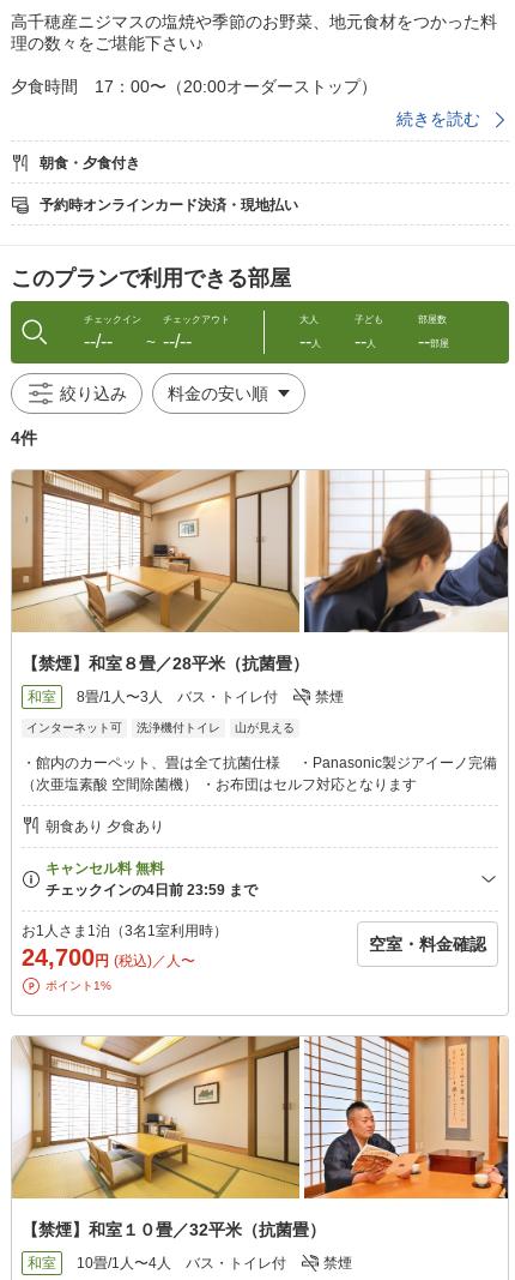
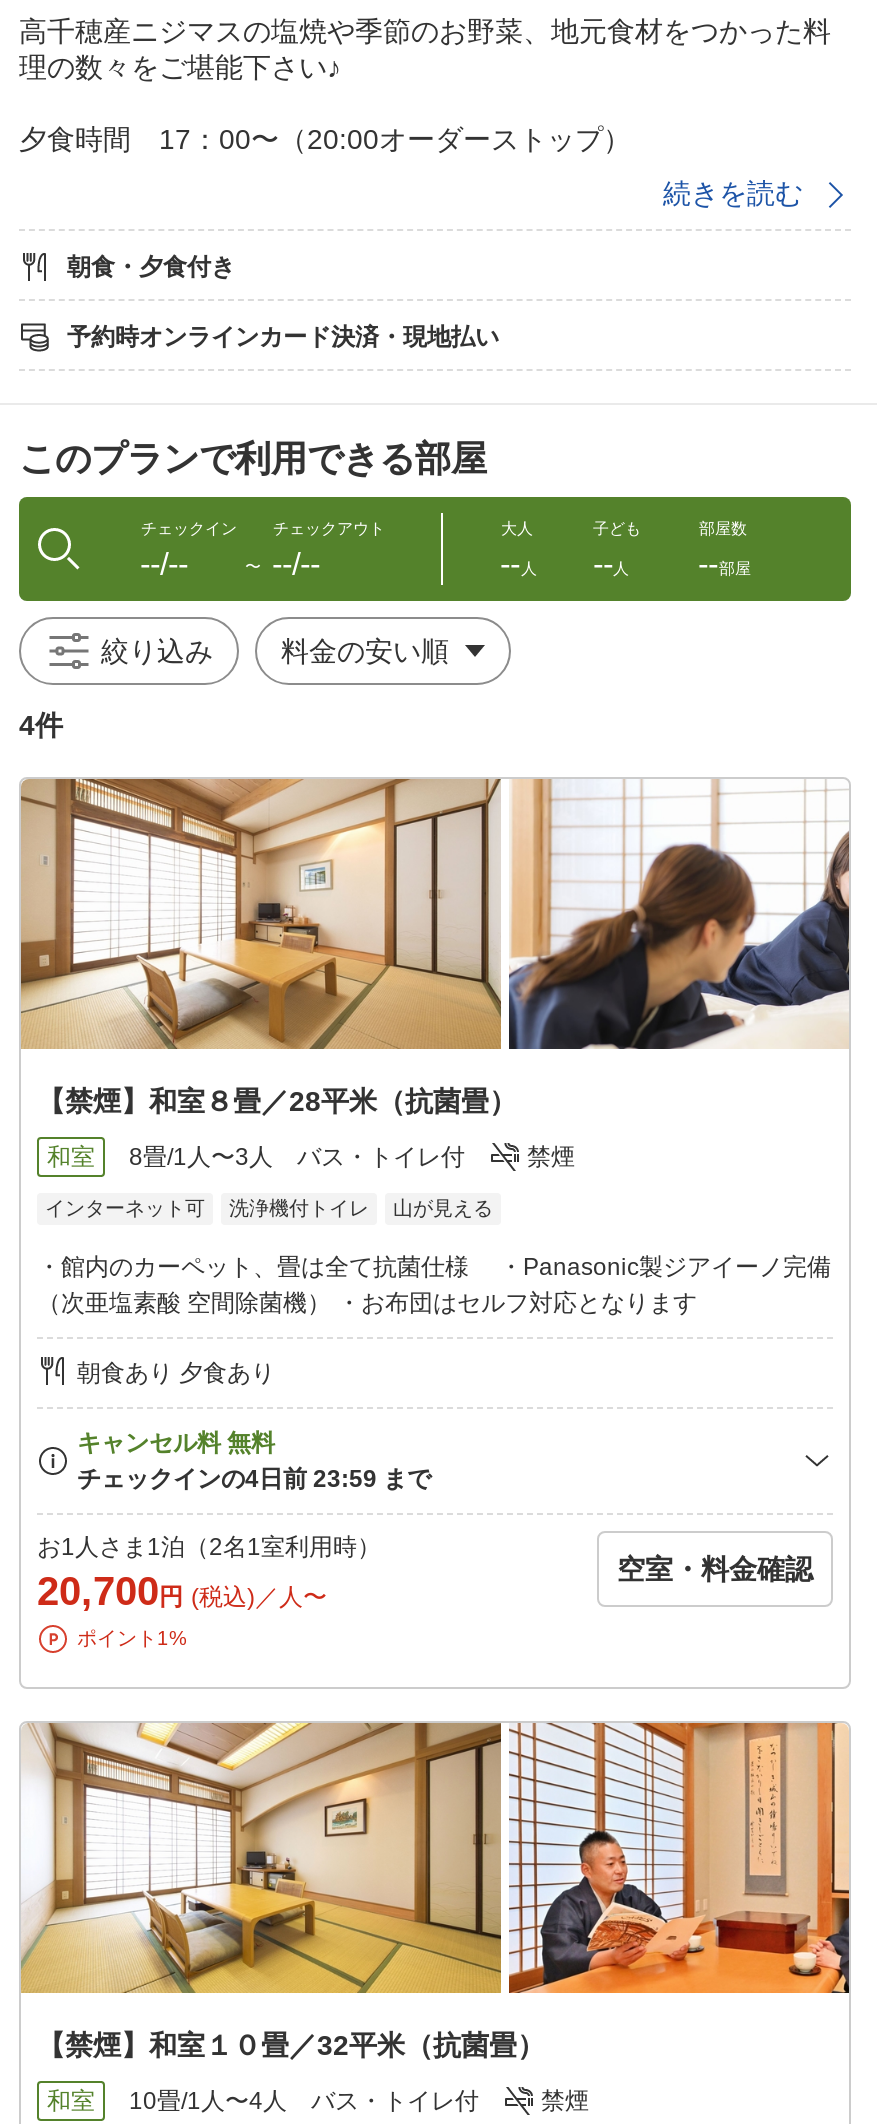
[22,923,228,939] お1人さま1泊（3名1室利用時） -> [37,1533,381,1561] お1人さま1泊（2名1室利用時）
[22,944,195,970] 24,700円 (税込)／人〜 -> [37,1569,327,1613] 20,700円 (税込)／人〜

